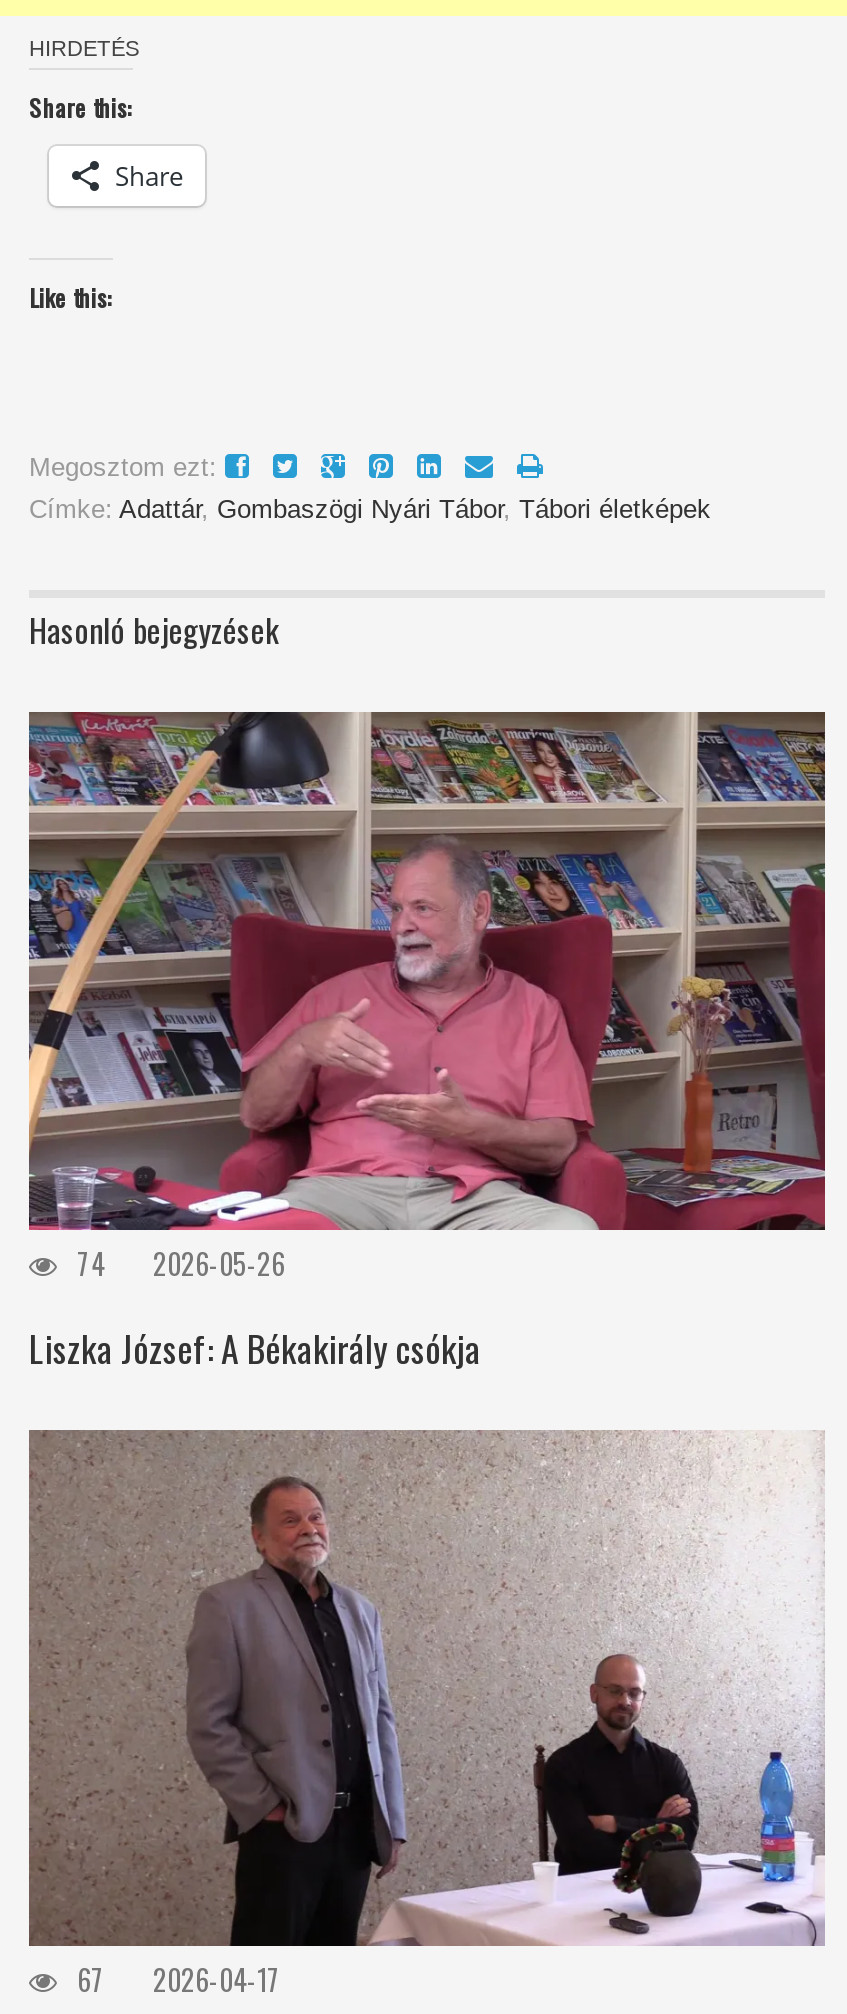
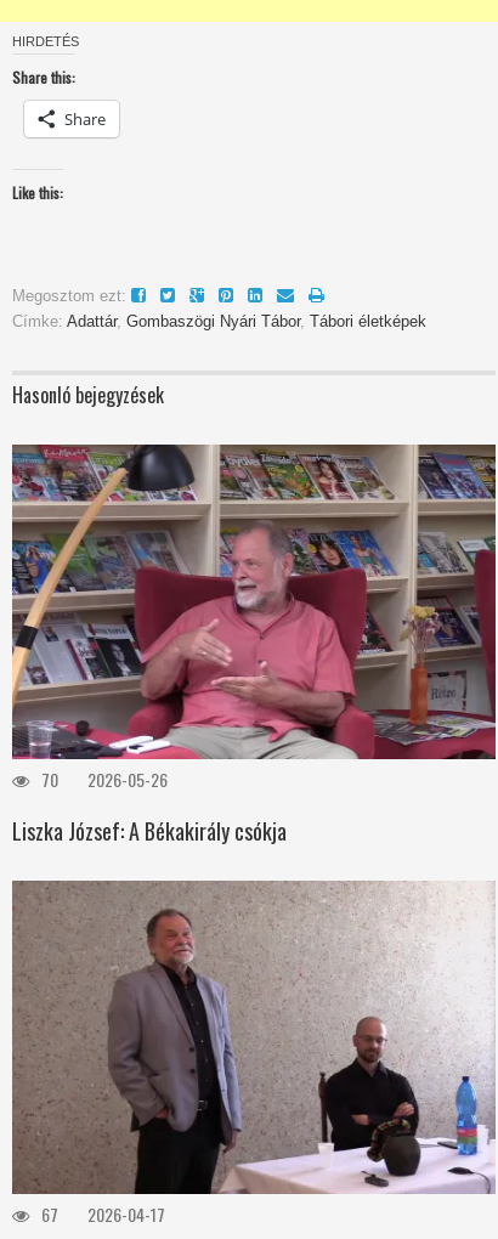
[71,1241,285,1283] 74 2026-05-26 -> [38,766,168,792] 70 2026-05-26

